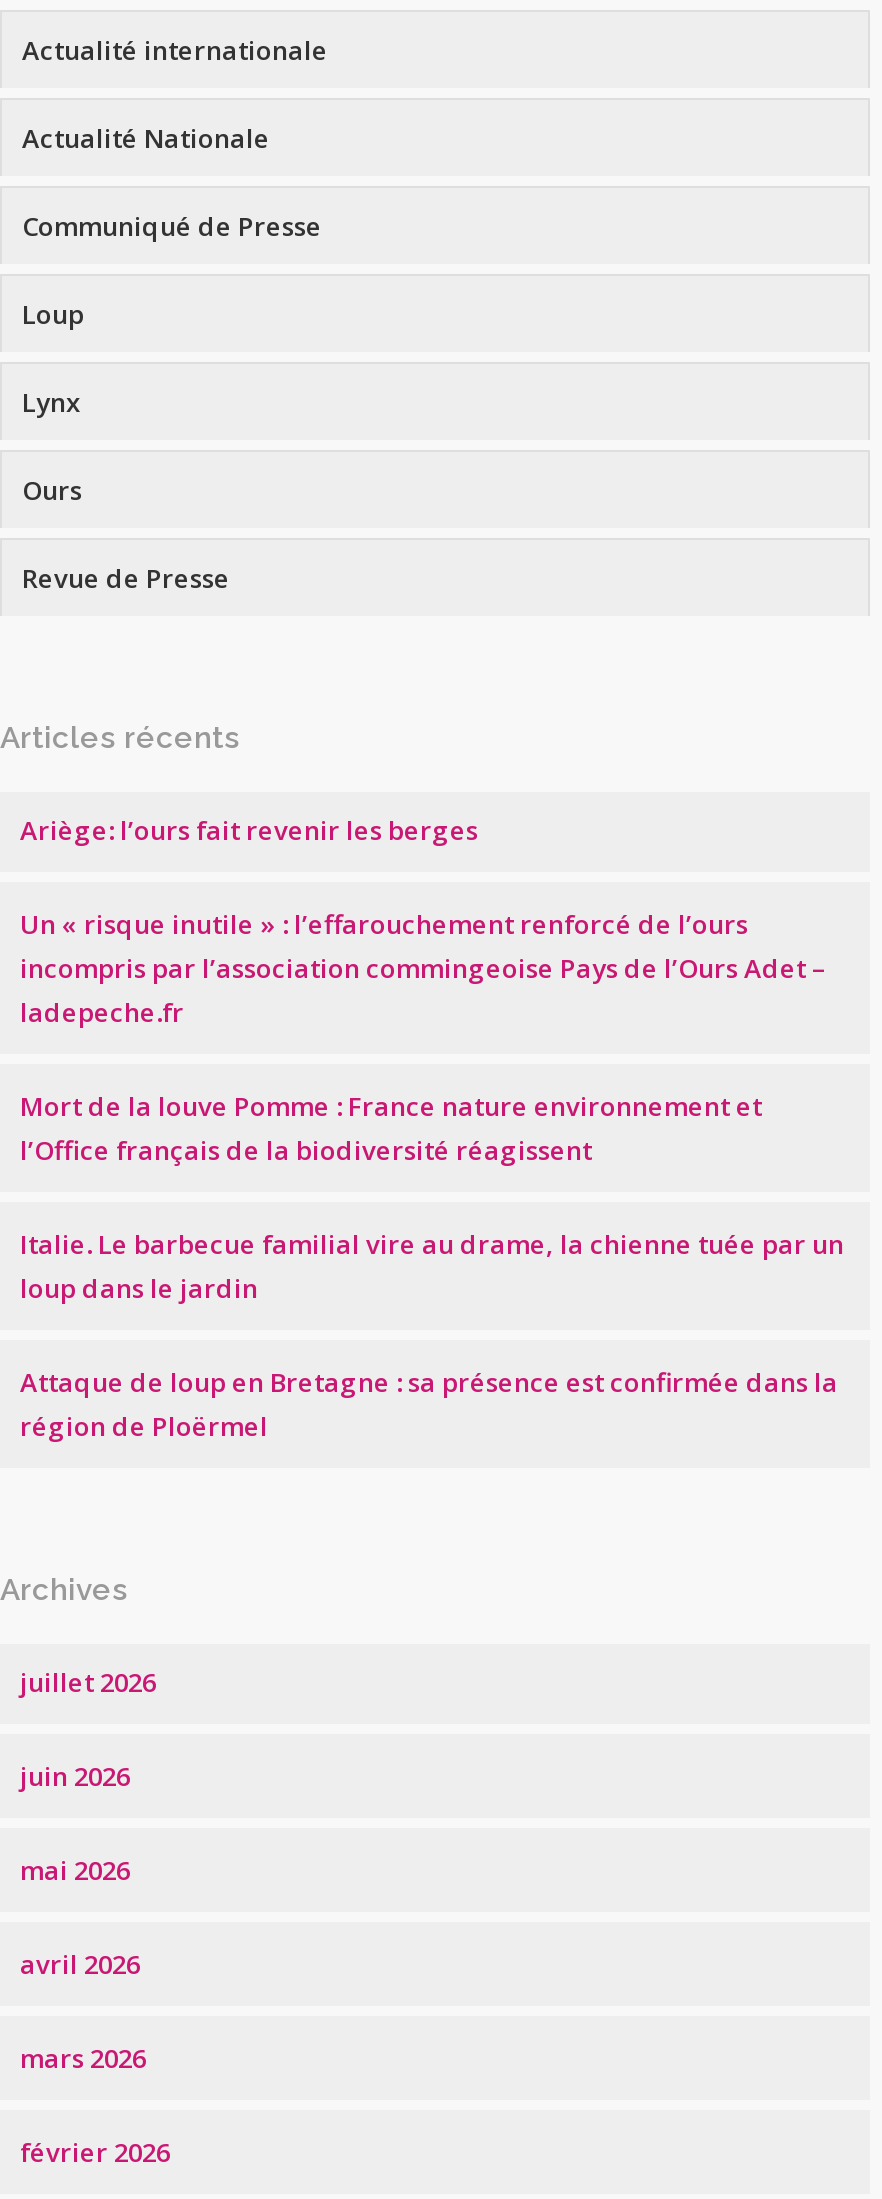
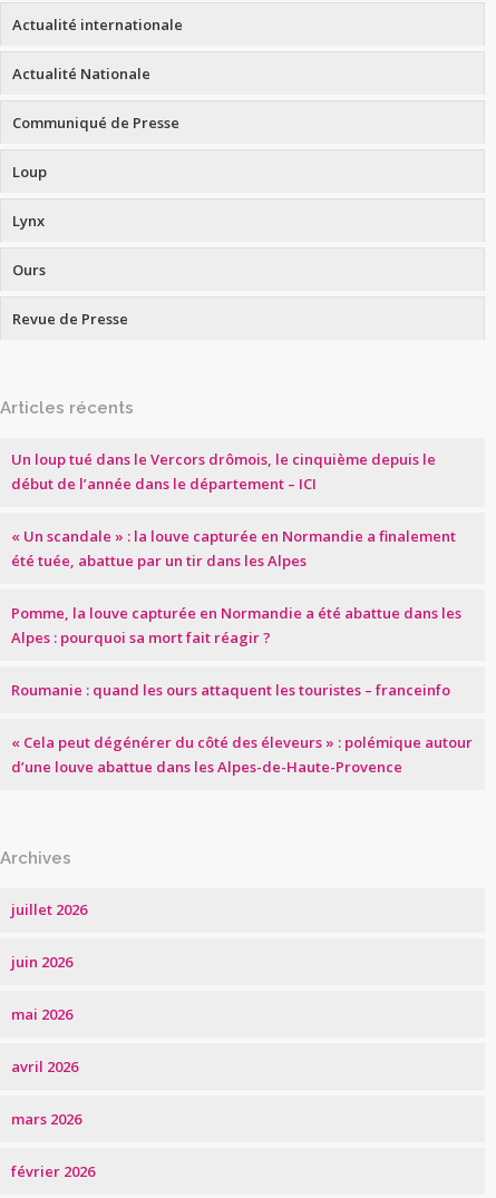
[20,812,478,848] Ariège: l’ours fait revenir les berges -> [11,449,436,494] Un loup tué dans le Vercors drômois, le cinquième depuis le | début de l’année dans le département – ICI
[20,906,826,1030] Un « risque inutile » : l’effarouchement renforcé de l’ours | incompris par l’association commingeoise Pays de l’Ours Adet – | ladepeche.fr -> [11,526,456,571] « Un scandale » : la louve capturée en Normandie a finalement | été tuée, abattue par un tir dans les Alpes
[20,1088,762,1168] Mort de la louve Pomme : France nature environnement et | l’Office français de la biodiversité réagissent -> [11,603,461,647] Pomme, la louve capturée en Normandie a été abattue dans les | Alpes : pourquoi sa mort fait réagir ?
[20,1226,844,1306] Italie. Le barbecue familial vire au drame, la chienne tuée par un | loup dans le jardin -> [11,680,450,700] Roumanie : quand les ours attaquent les touristes – franceinfo
[20,1364,838,1444] Attaque de loup en Bretagne : sa présence est confirmée dans la | région de Ploërmel -> [11,732,473,777] « Cela peut dégénérer du côté des éleveurs » : polémique autour | d’une louve abattue dans les Alpes-de-Haute-Provence

